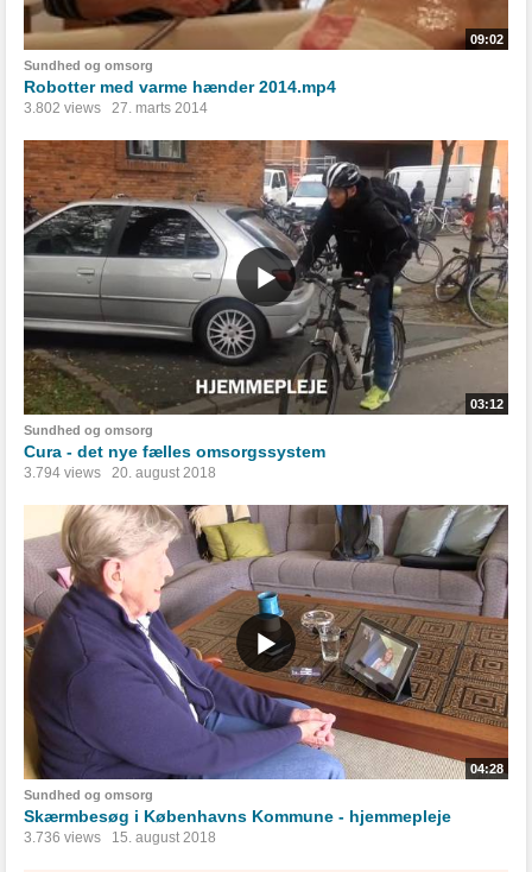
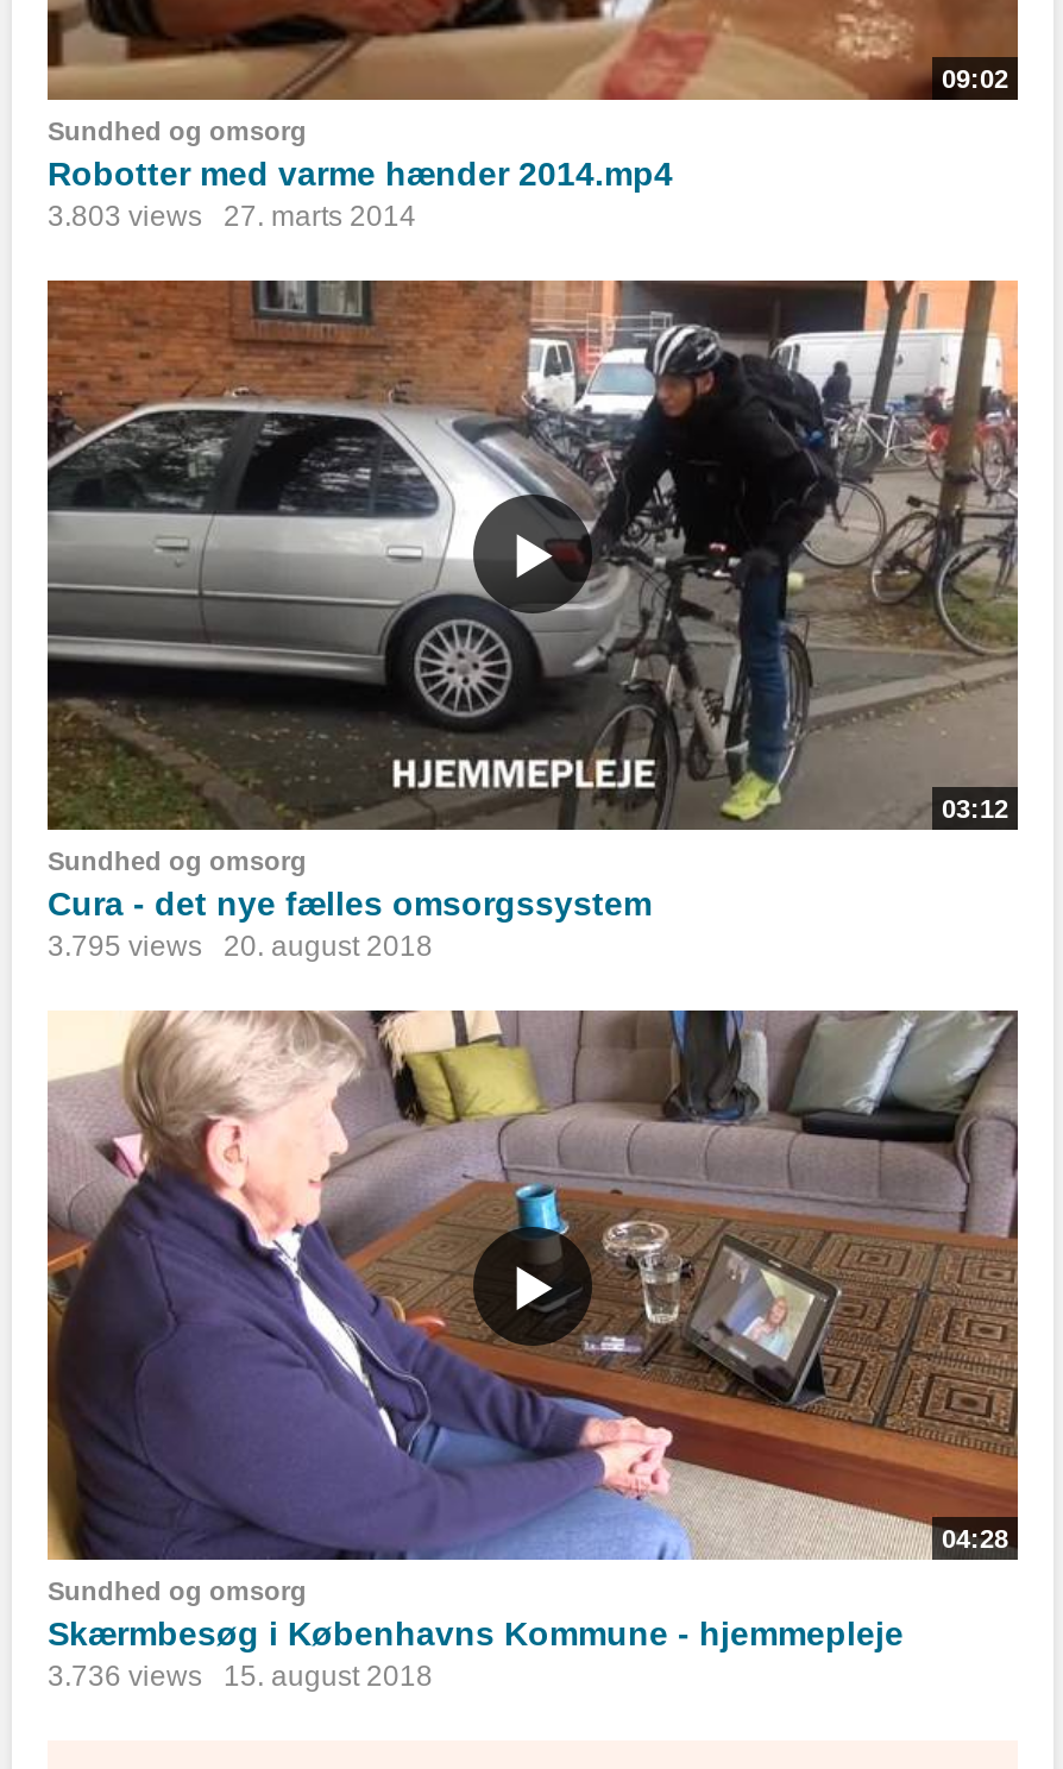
[24,100,208,116] 3.802 views 27. marts 2014 -> [48,199,416,233] 3.803 views 27. marts 2014
[24,465,216,481] 3.794 views 20. august 2018 -> [48,930,433,963] 3.795 views 20. august 2018

